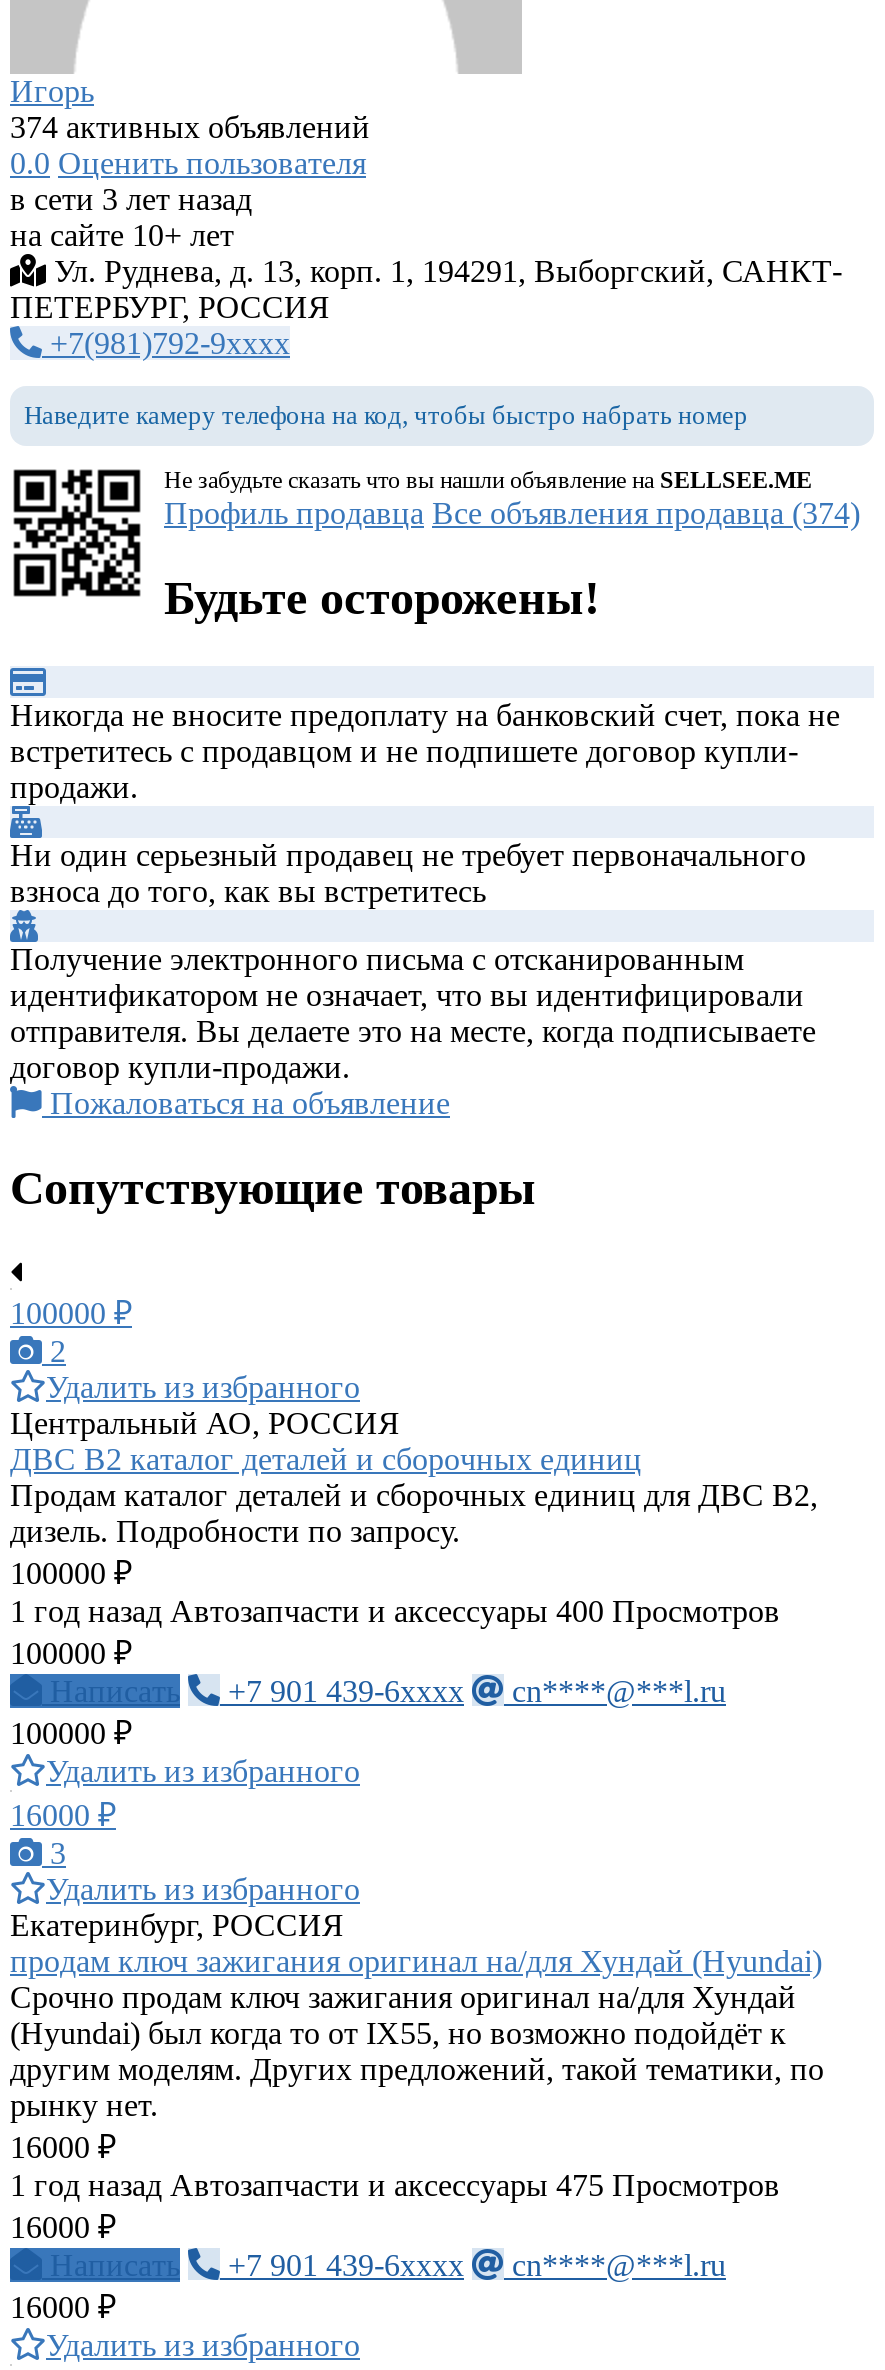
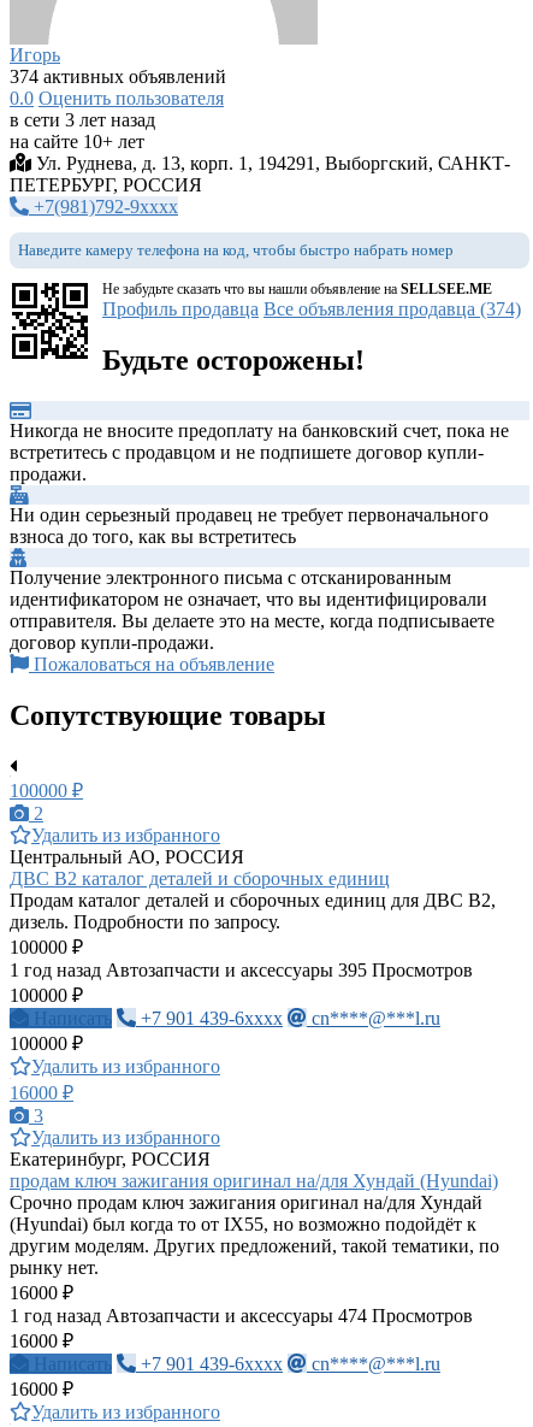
[10,1594,780,1628] 1 год назад Автозапчасти и аксессуары 400 Просмотров -> [10,960,473,980] 1 год назад Автозапчасти и аксессуары 395 Просмотров
[10,2168,780,2202] 1 год назад Автозапчасти и аксессуары 475 Просмотров -> [10,1305,473,1326] 1 год назад Автозапчасти и аксессуары 474 Просмотров

